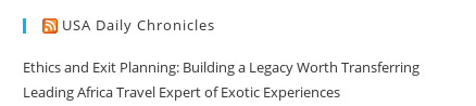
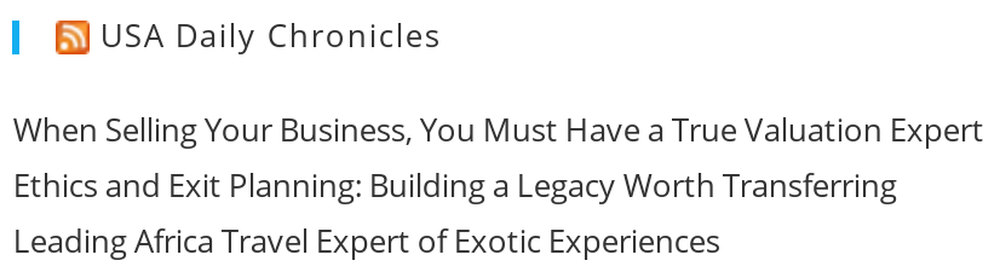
none -> [13,109,984,152] When Selling Your Business, You Must Have a True Valuation Expert

